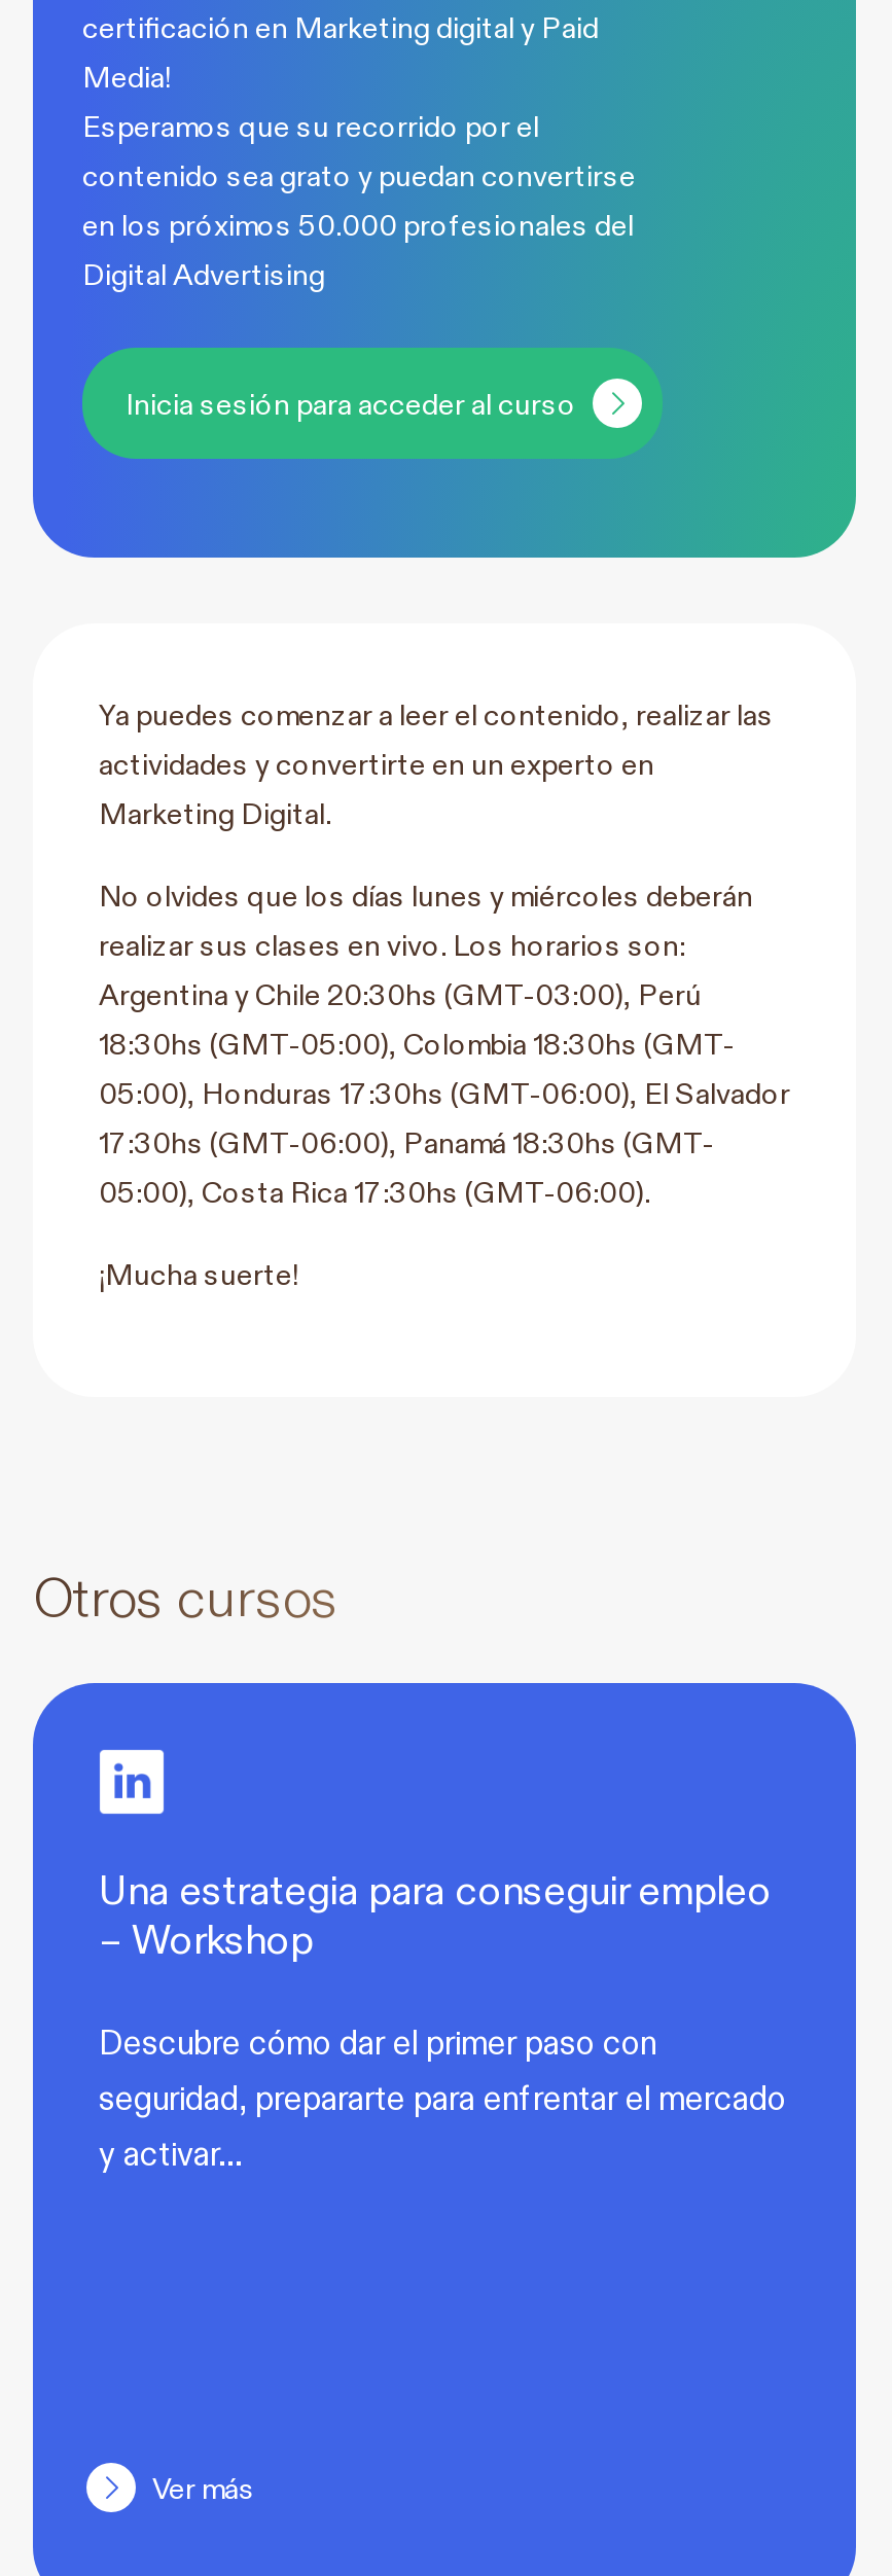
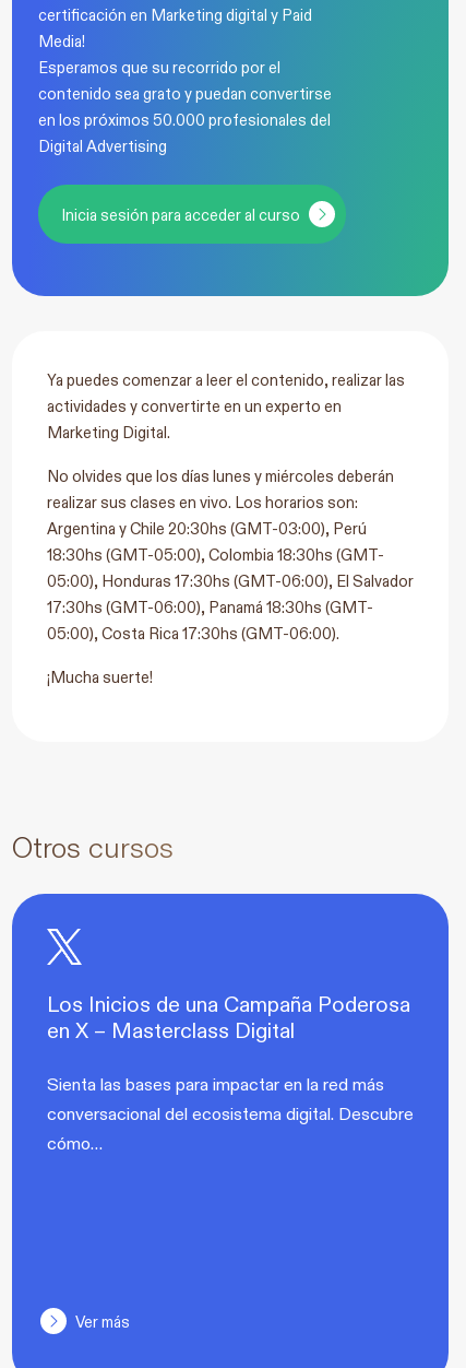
[97,1747,772,1966] [image] | Una estrategia para conseguir empleo | – Workshop -> [47,929,410,1044] [image] | Los Inicios de una Campaña Poderosa | en X – Masterclass Digital
[99,2017,786,2176] Descubre cómo dar el primer paso con | seguridad, prepararte para enfrentar el mercado | y activar… -> [47,1071,414,1155] Sienta las bases para impactar en la red más | conversacional del ecosistema digital. Descubre | cómo…

